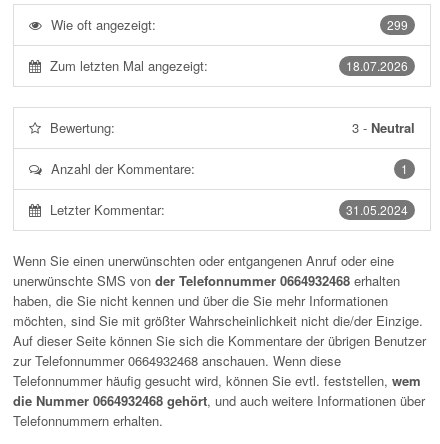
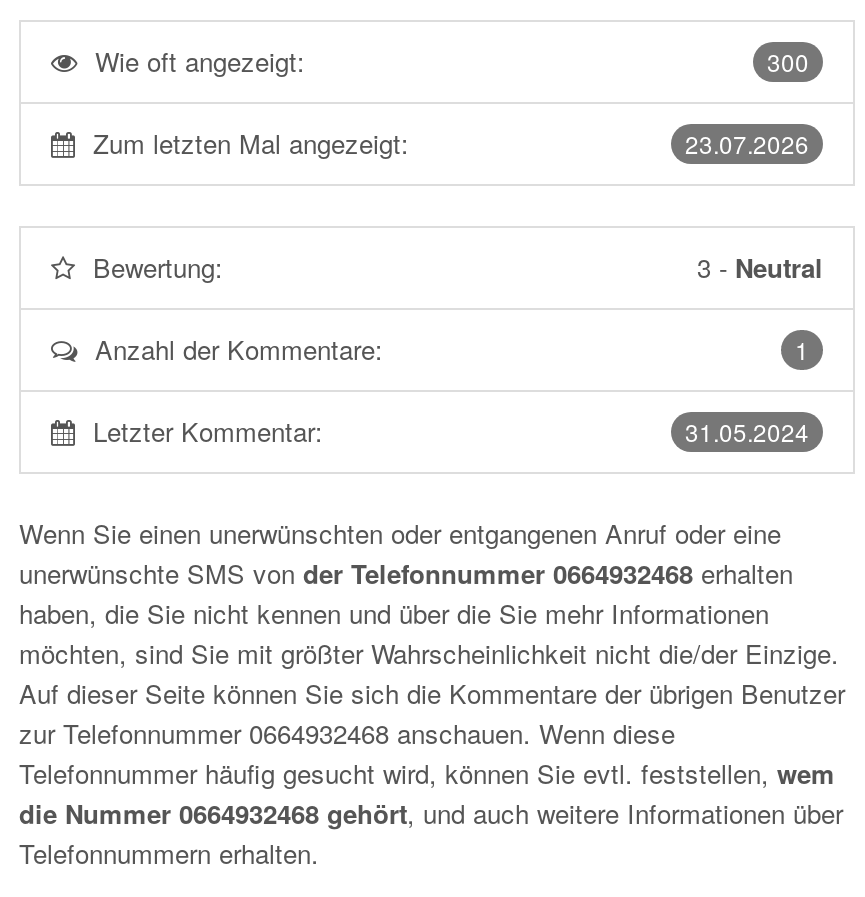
[387,16,408,33] 299 -> [767,44,809,78] 300
[346,57,408,74] 18.07.2026 -> [685,126,809,160] 23.07.2026

